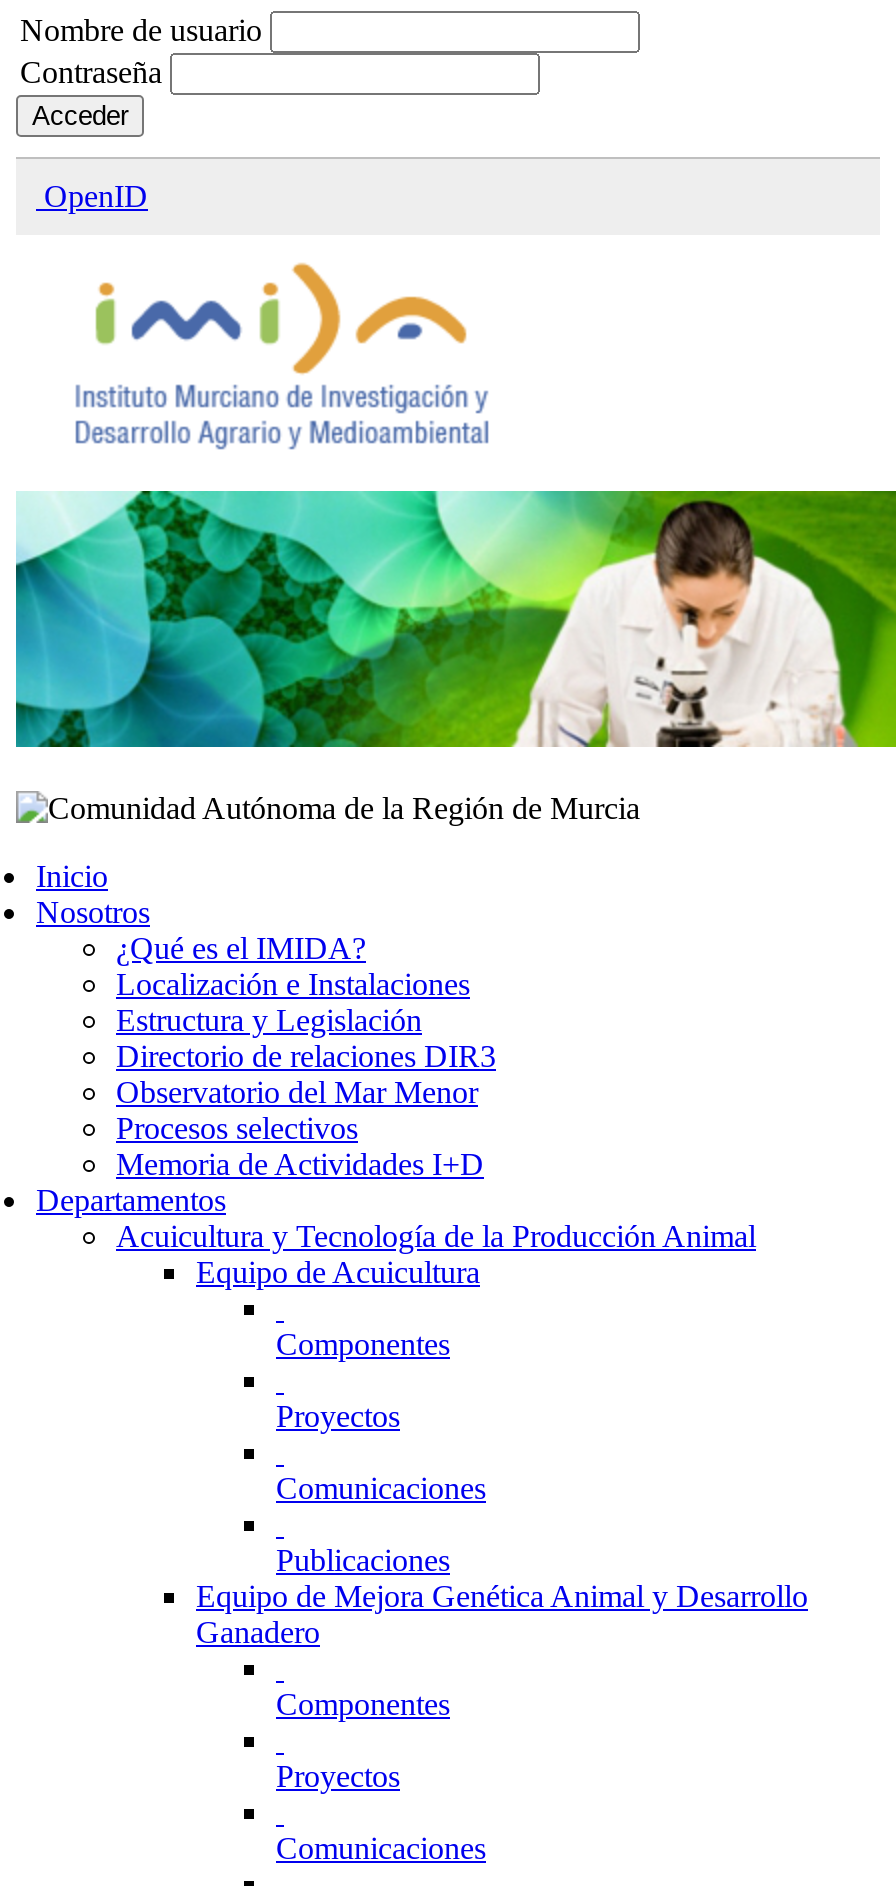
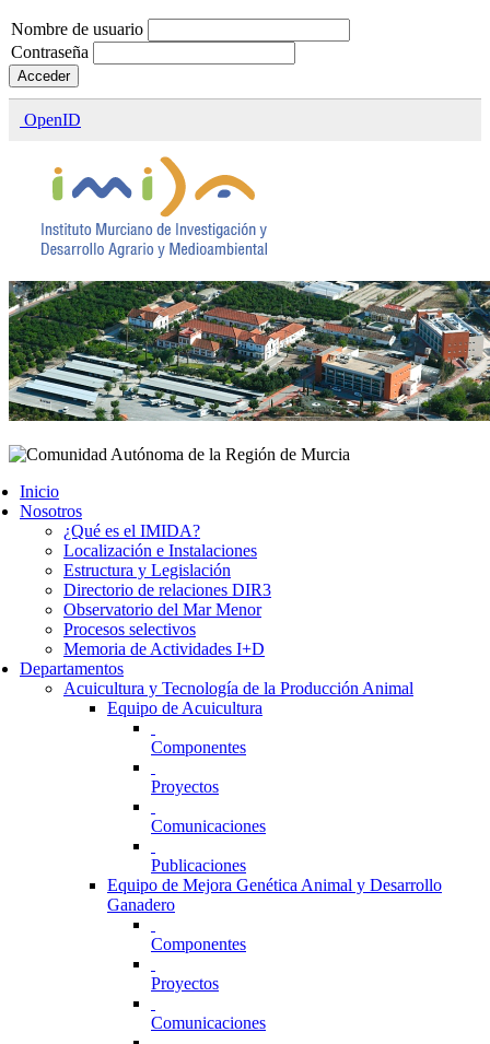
[14,489,890,749] [image] -> [8,280,487,422] [image]

